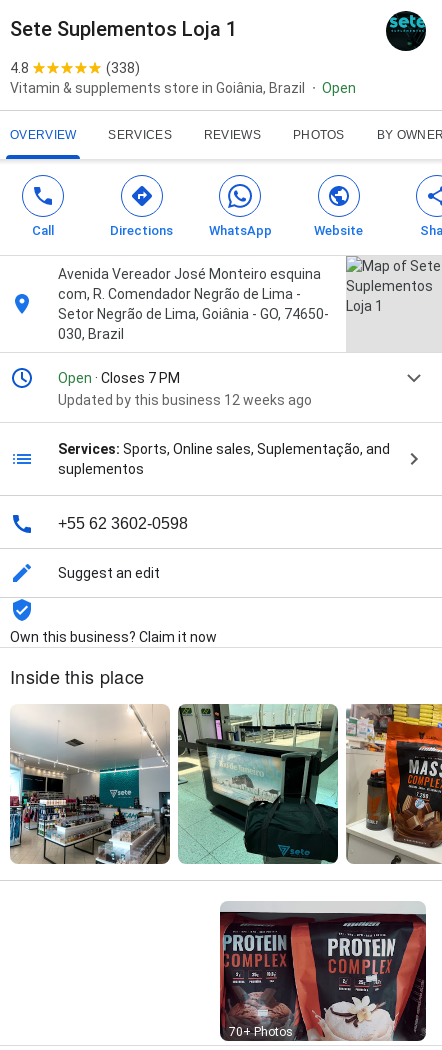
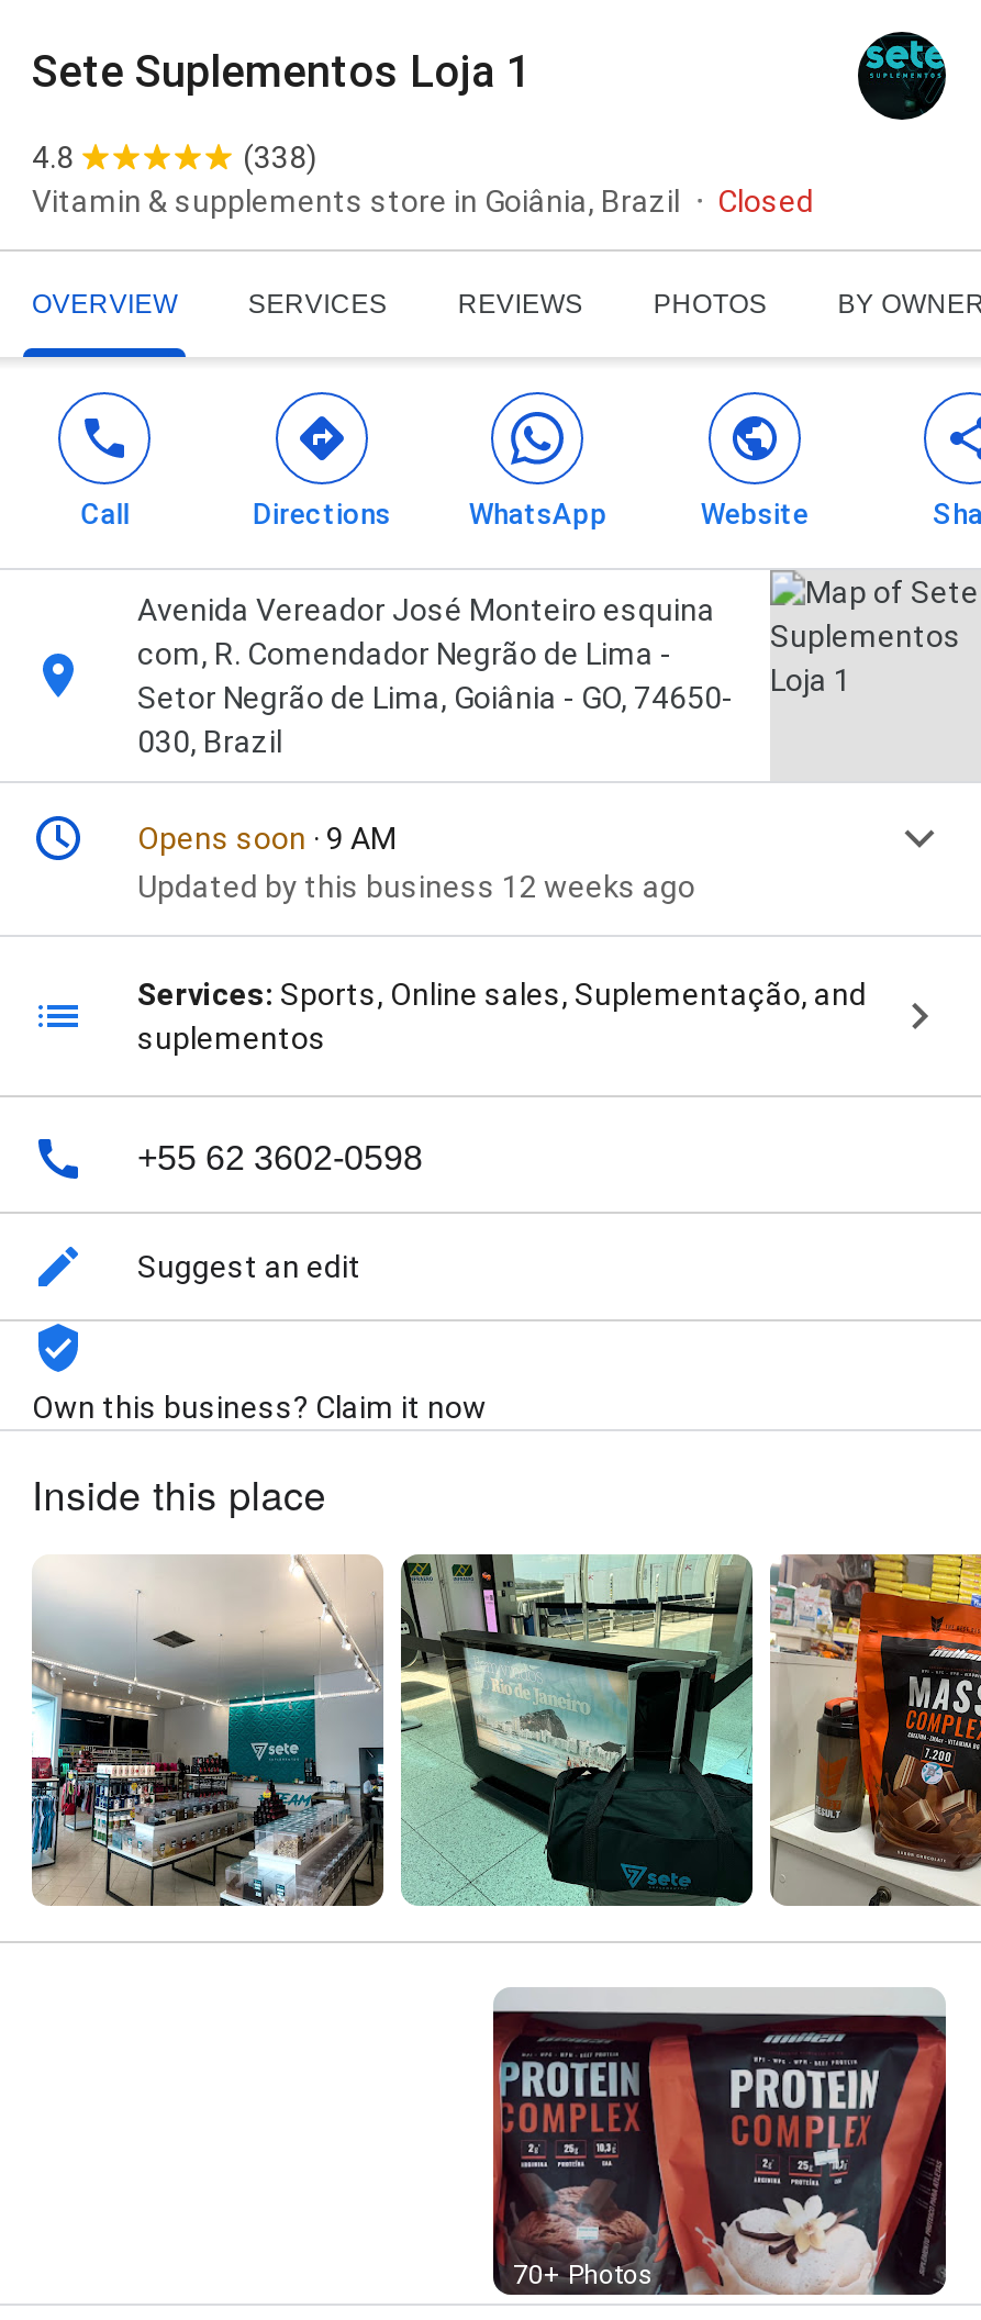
[322,80,356,96] Open -> [717,184,814,219] Closed
[58,370,180,386] Open · Closes 7 PM -> [137,821,397,856] Opens soon · 9 AM

